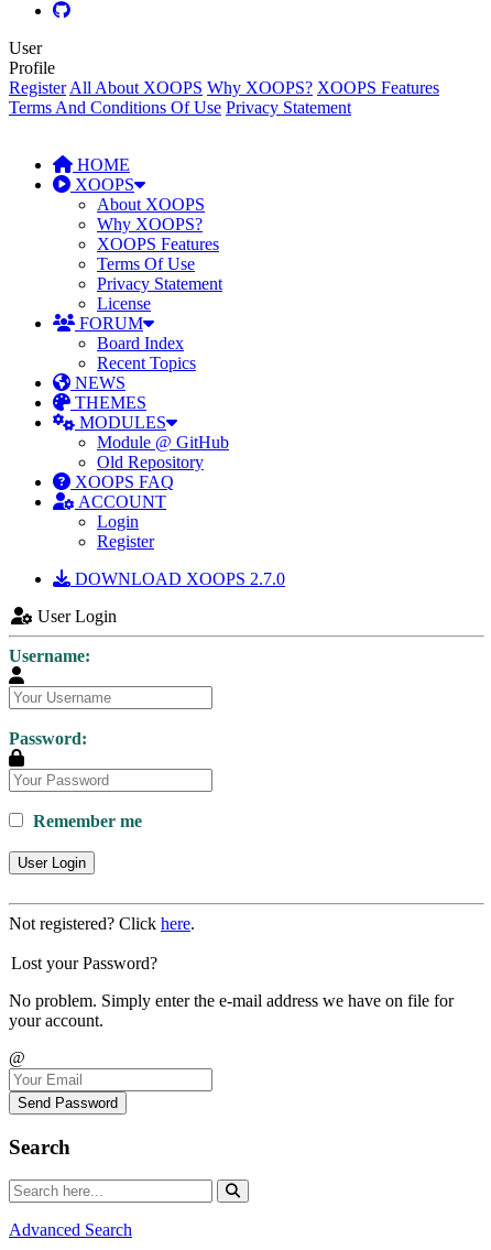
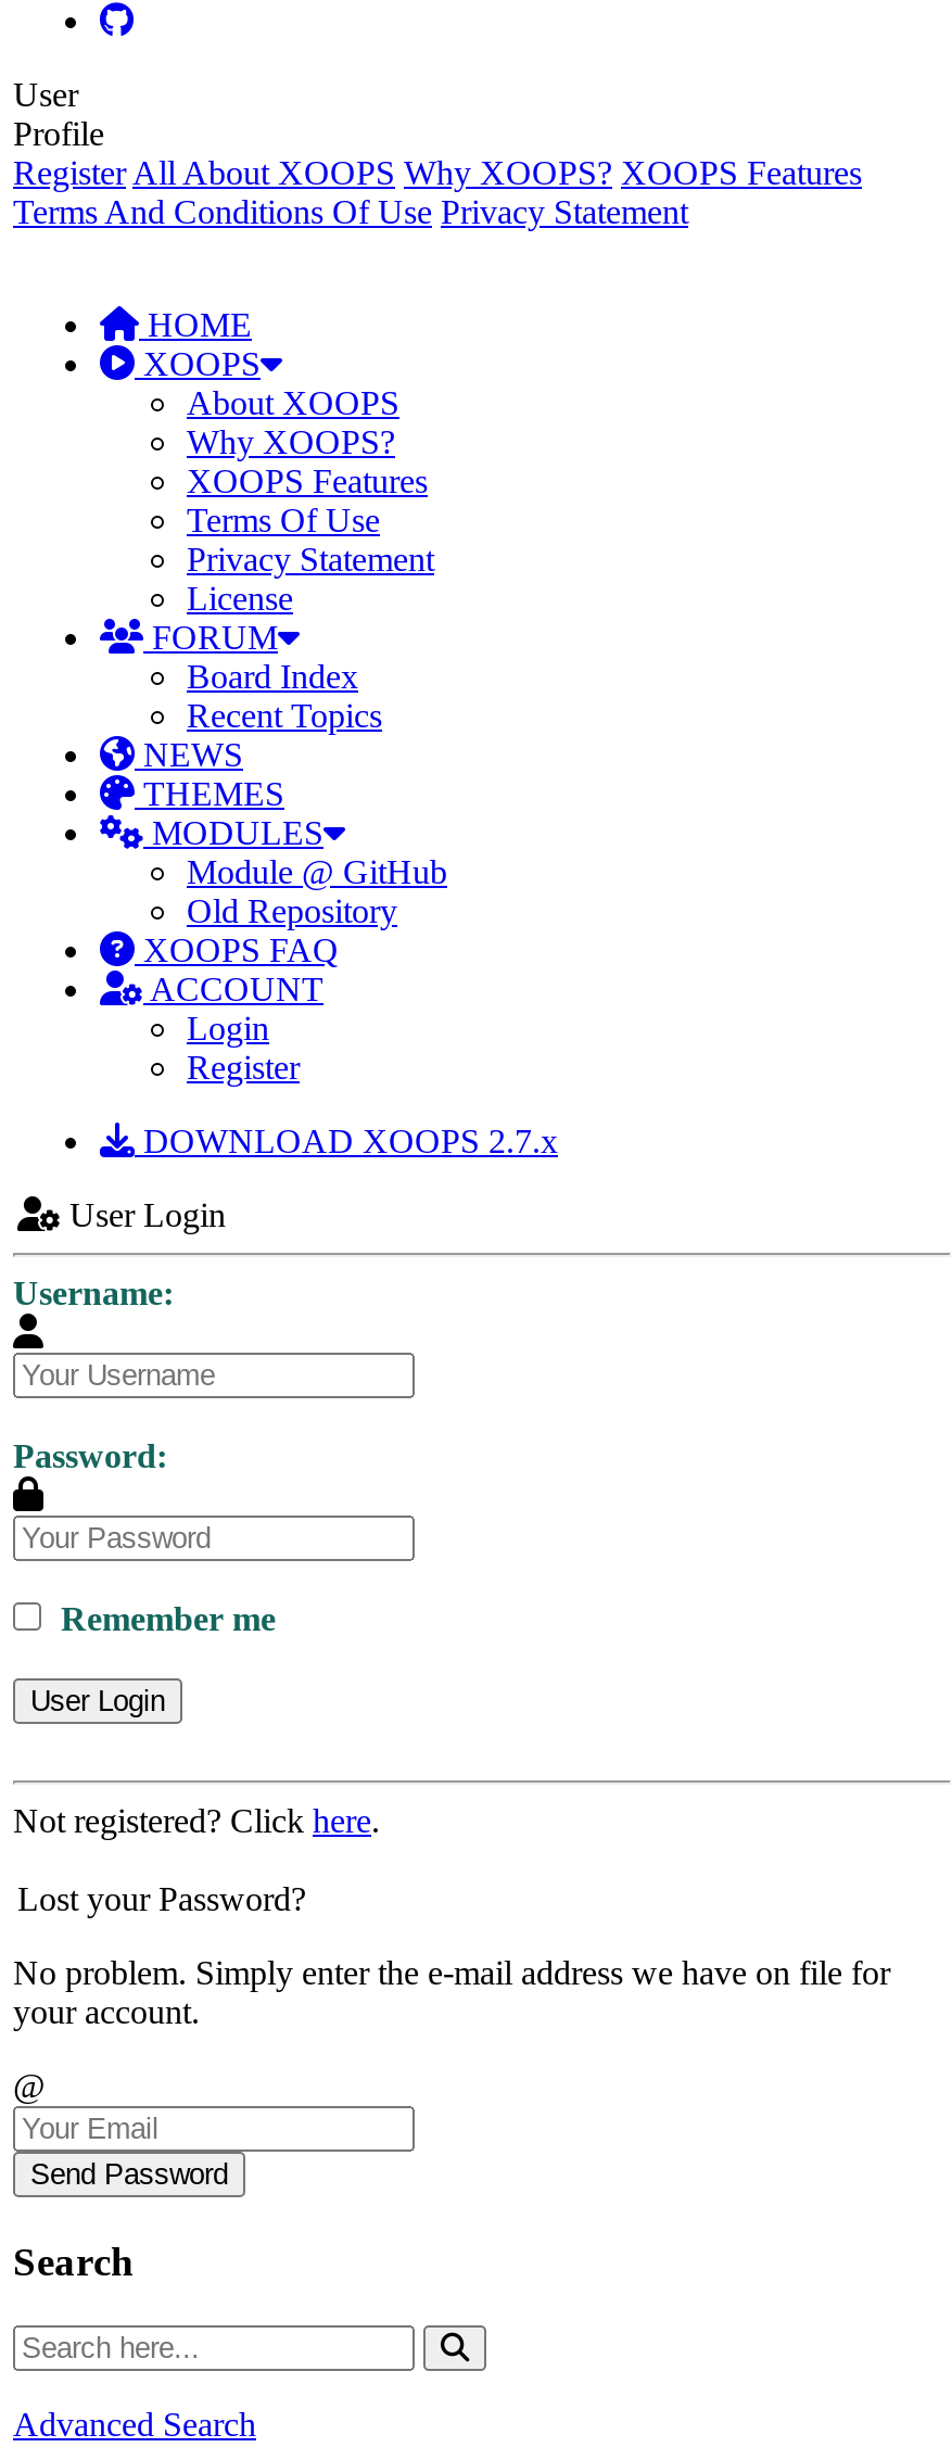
[70,569,285,588] DOWNLOAD XOOPS 2.7.0 -> [135,1123,558,1159] DOWNLOAD XOOPS 2.7.x

